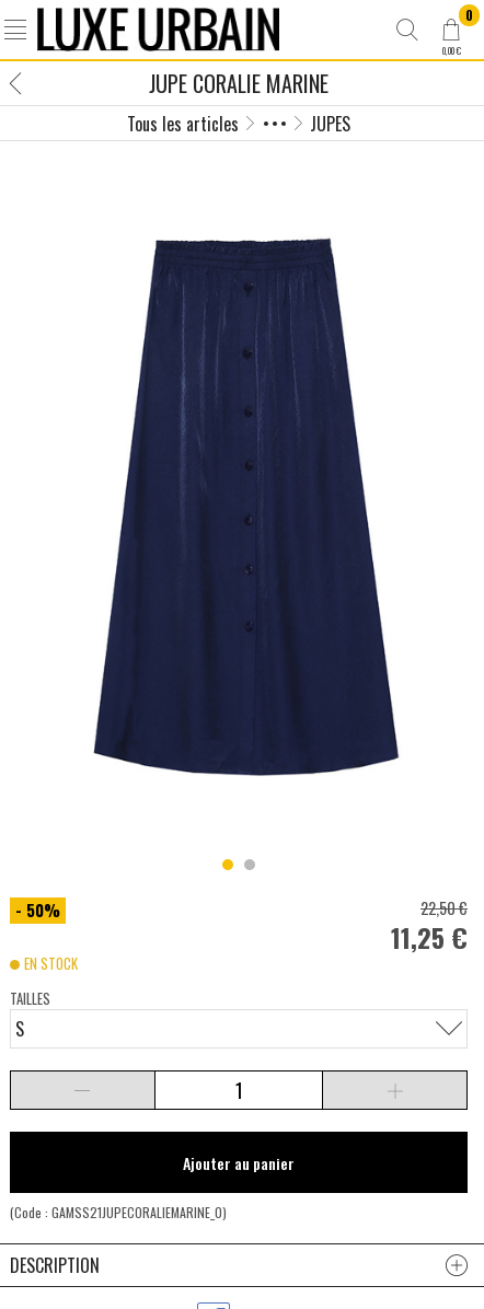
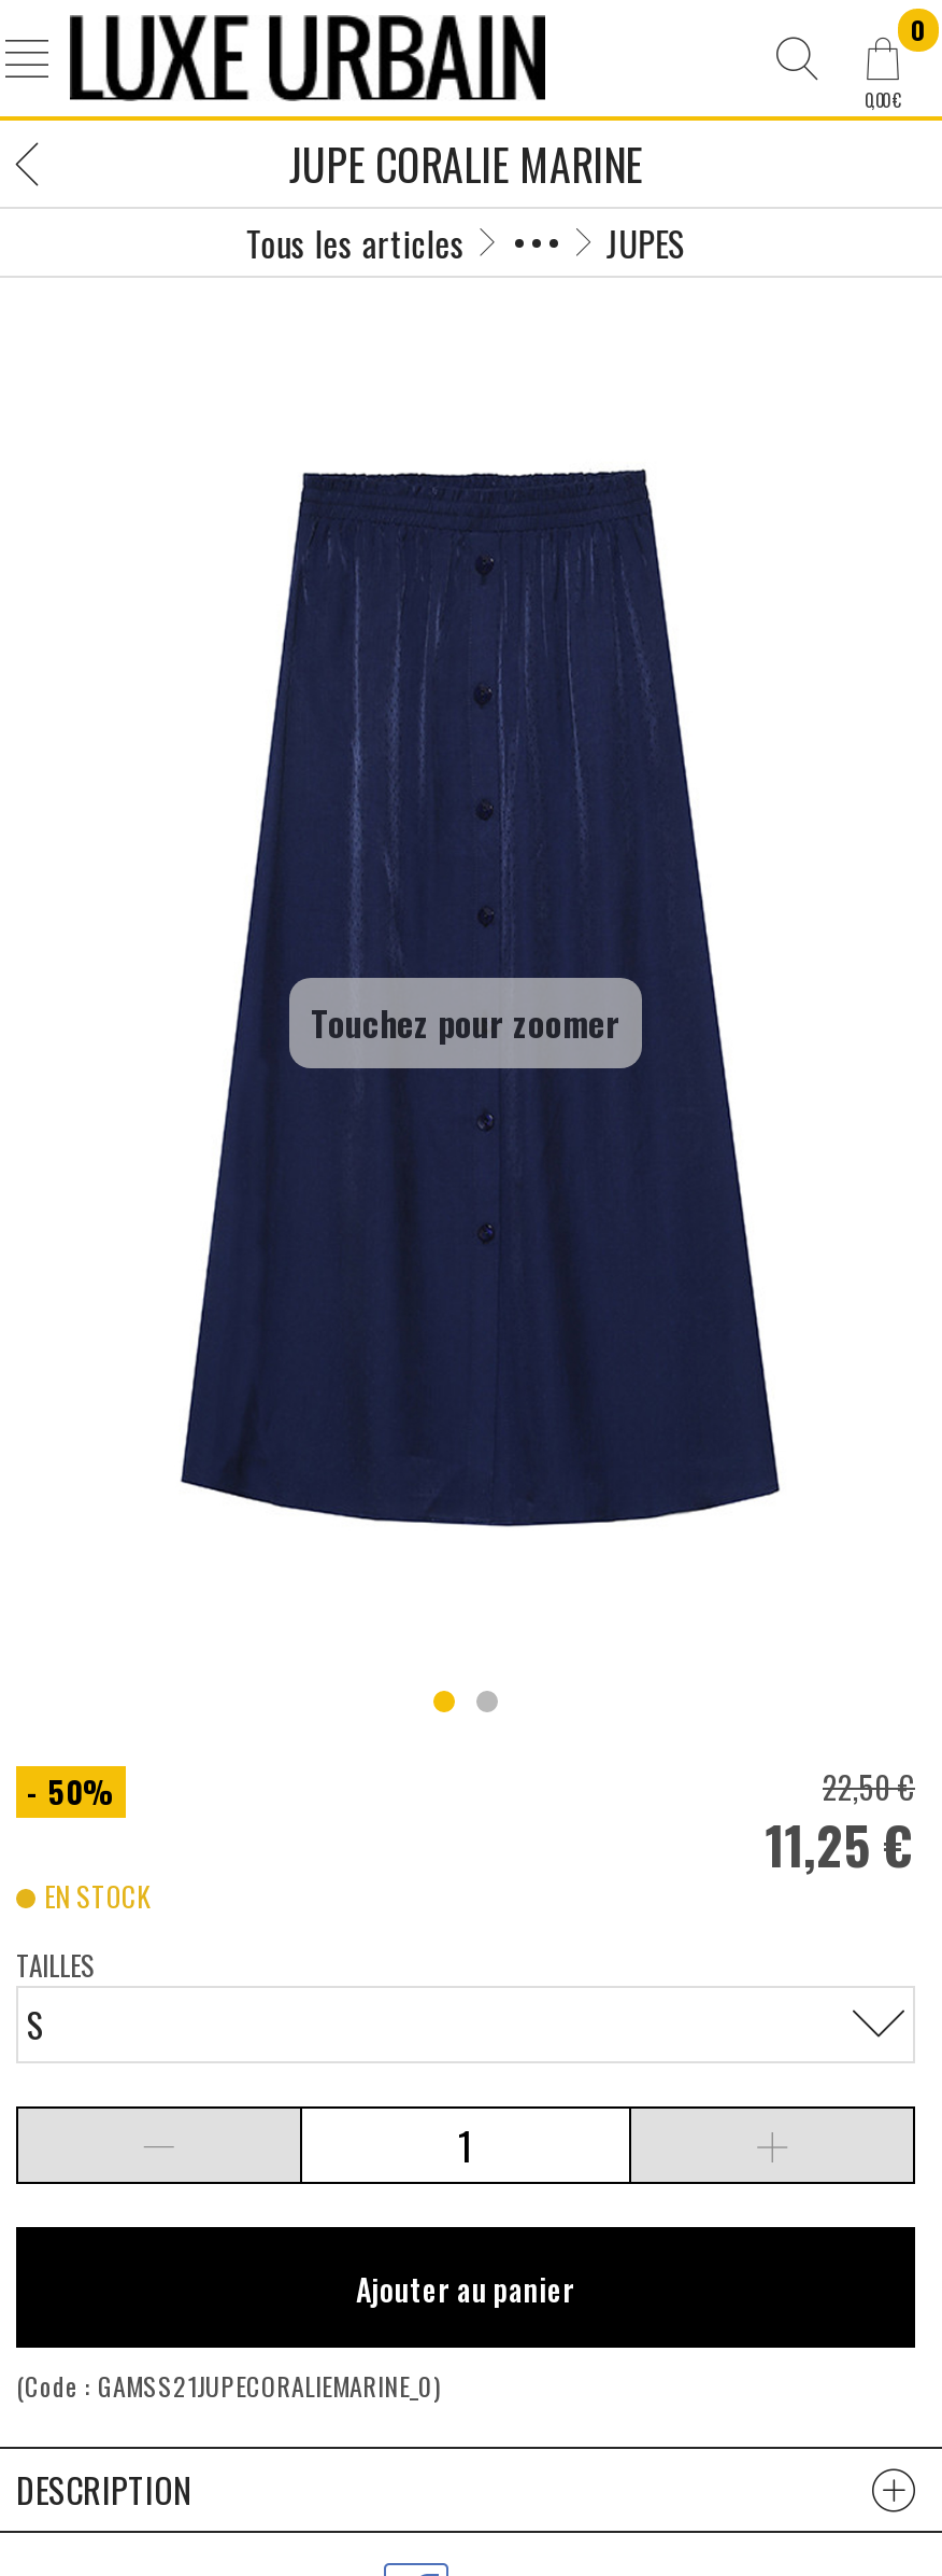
none -> [287,976,644,1070] [image]

